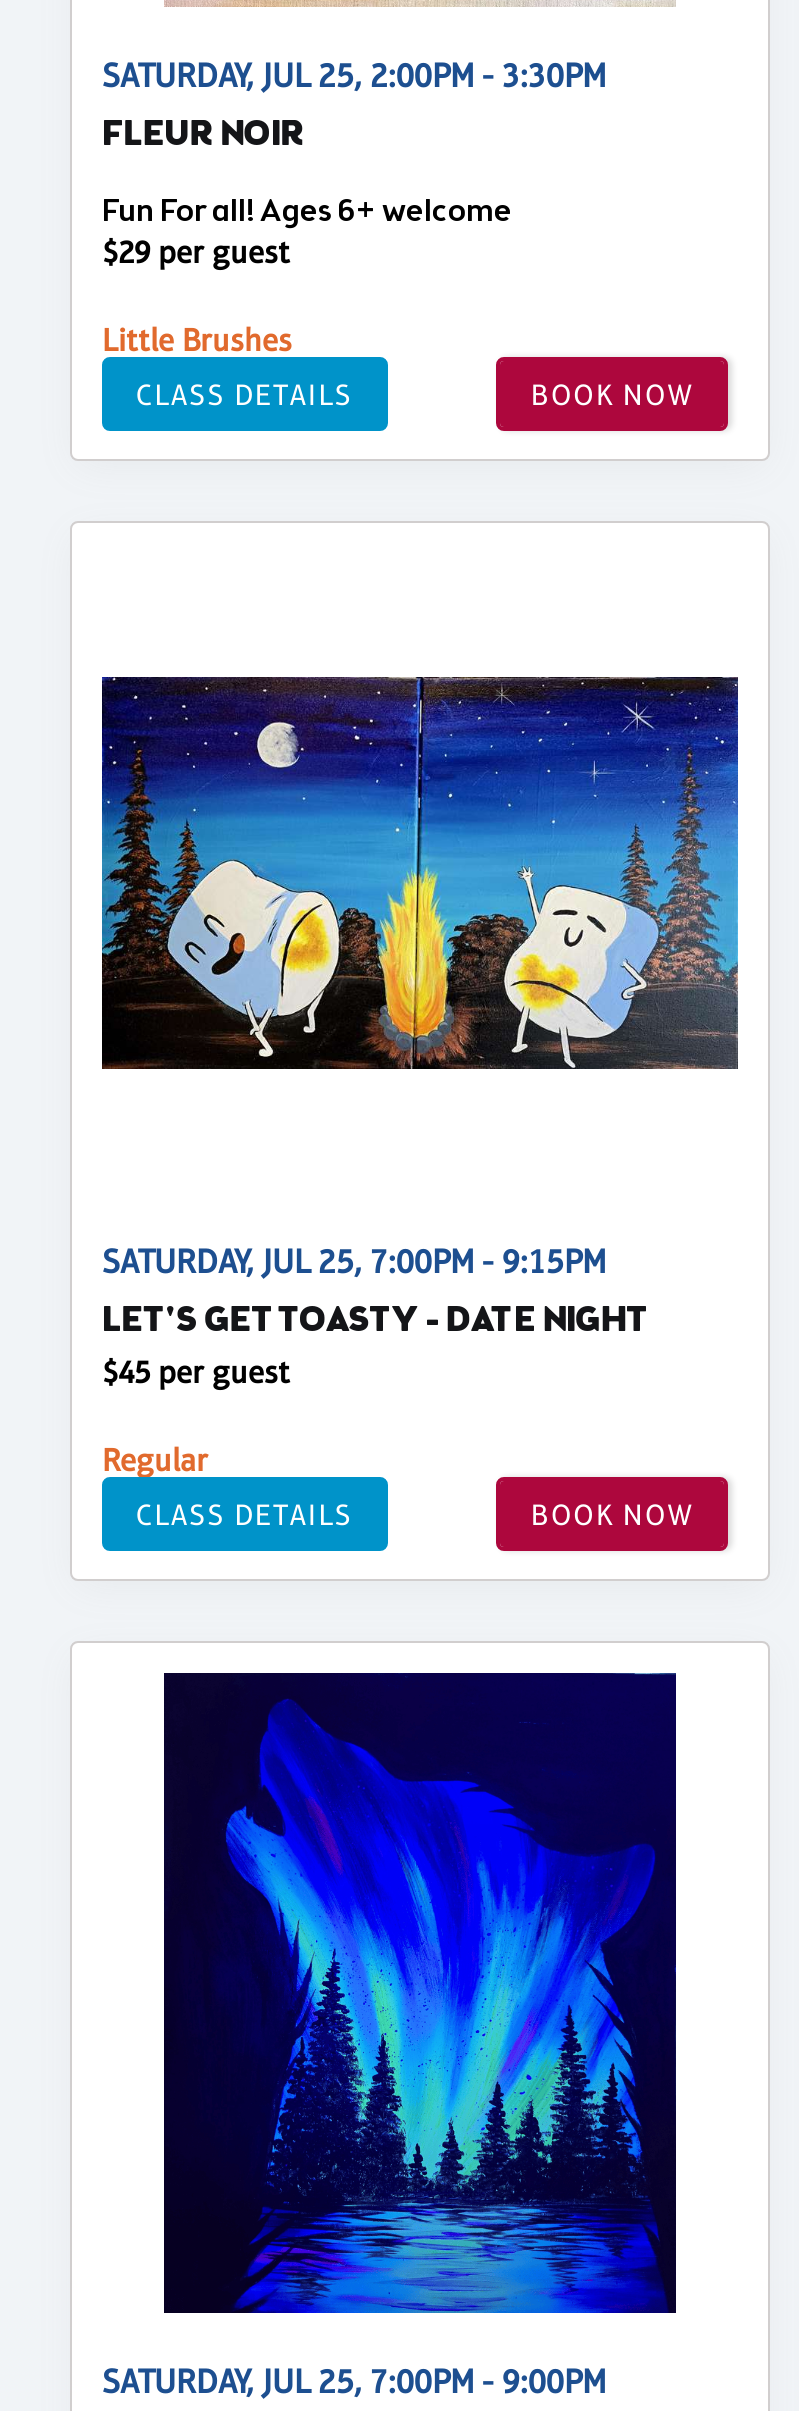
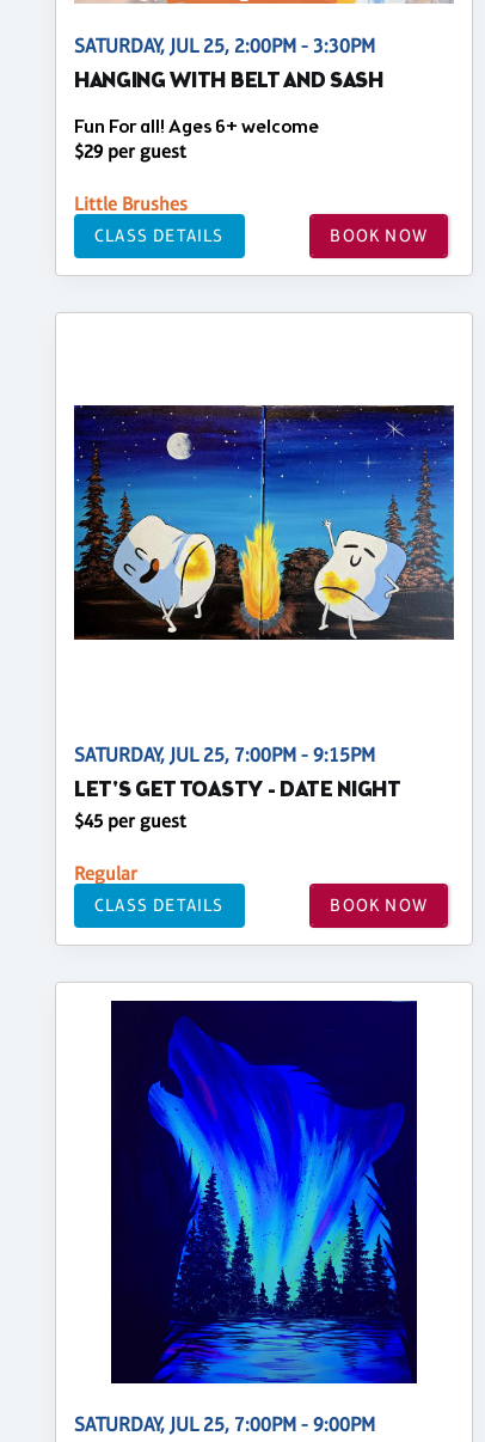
[102,112,304,162] FLEUR NOIR -> [74,67,383,97] HANGING WITH BELT AND SASH

